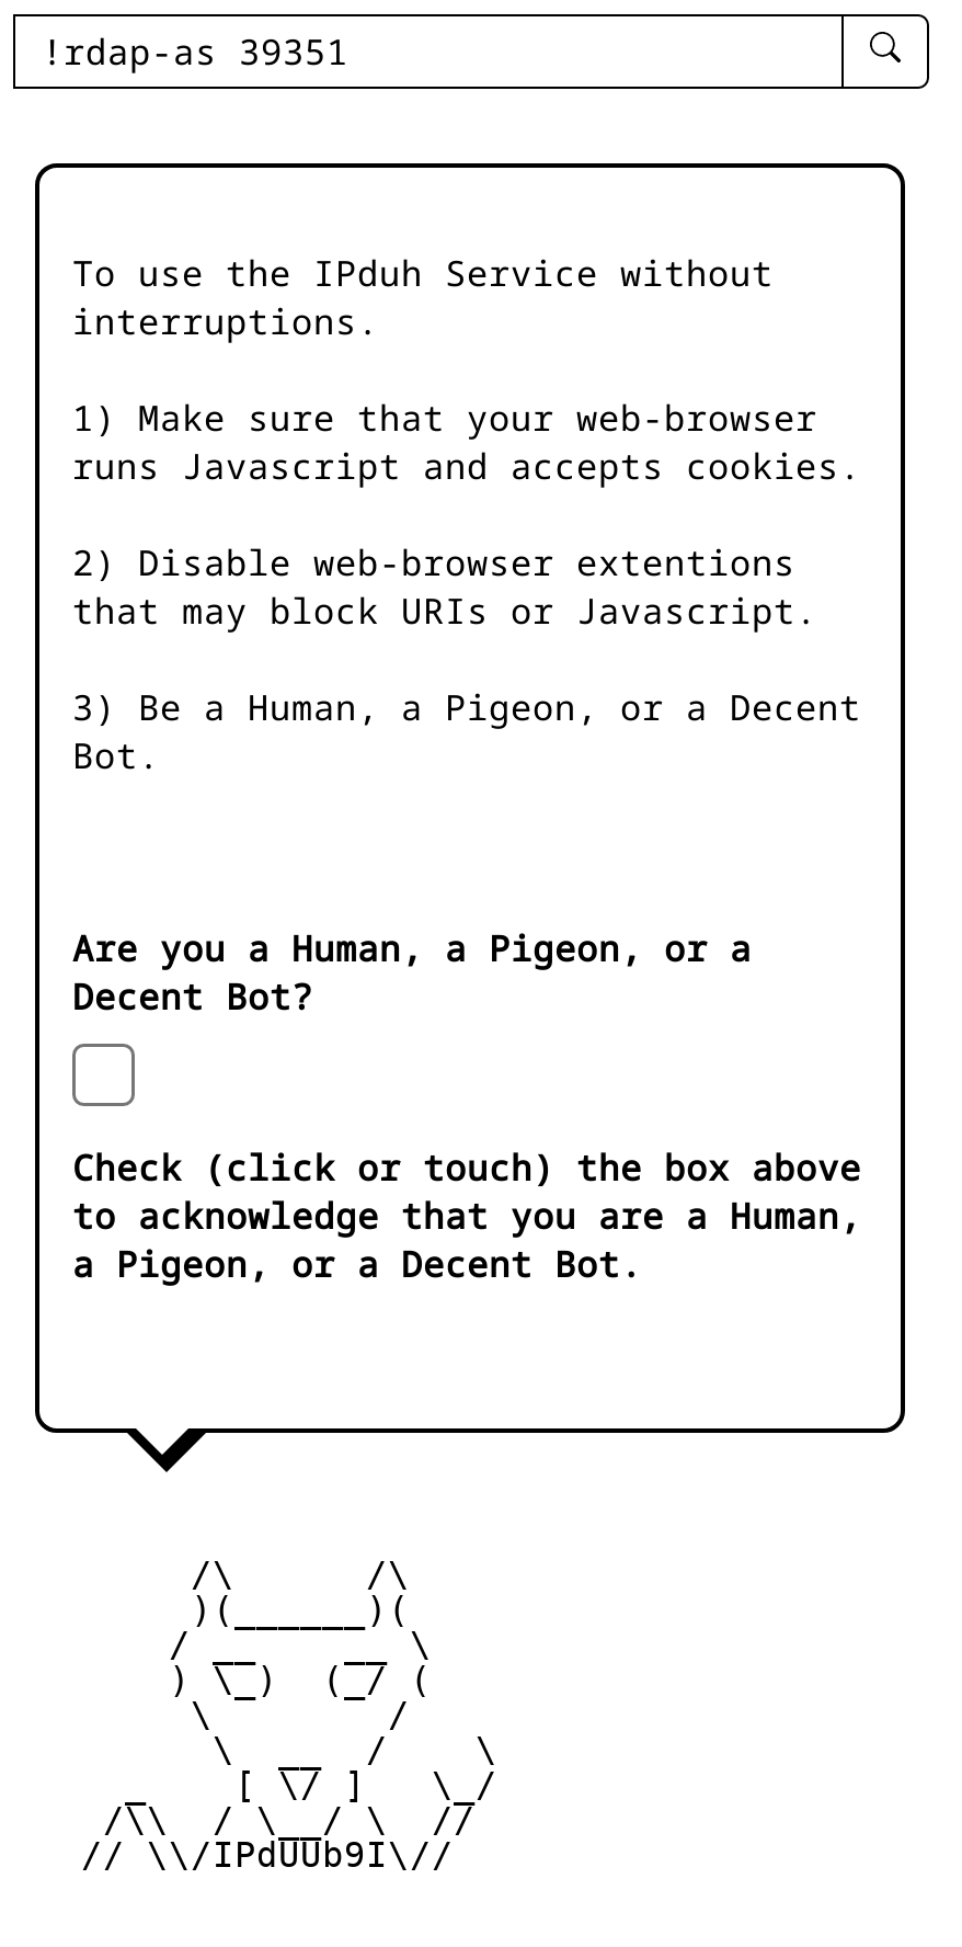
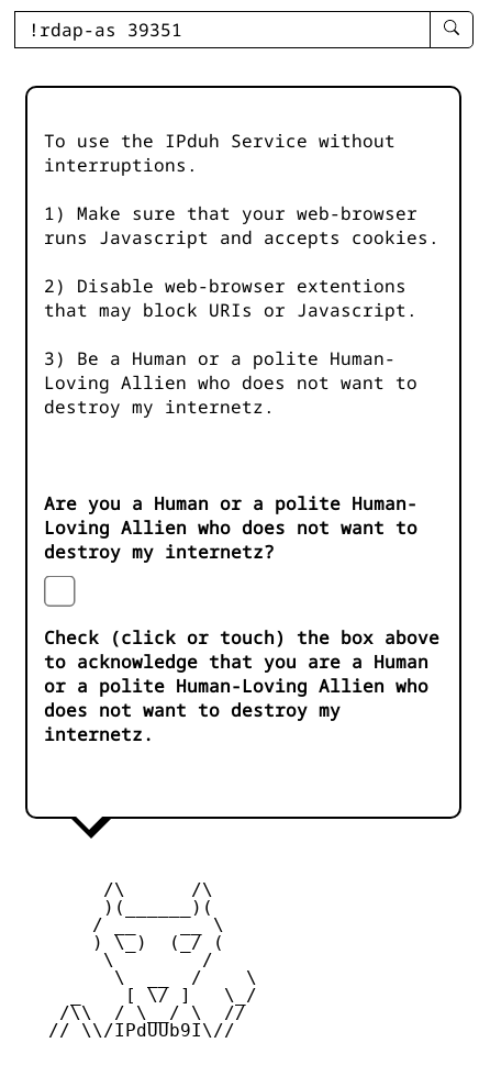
[72,683,861,780] 3) Be a Human, a Pigeon, or a Decent | Bot. -> [44,346,417,419] 3) Be a Human or a polite Human- | Loving Allien who does not want to | destroy my internetz.
[72,925,752,1021] Are you a Human, a Pigeon, or a | Decent Bot? -> [44,492,417,564] Are you a Human or a polite Human- | Loving Allien who does not want to | destroy my internetz?
[72,1192,861,1289] to acknowledge that you are a Human, | a Pigeon, or a Decent Bot. -> [44,650,428,746] to acknowledge that you are a Human | or a polite Human-Loving Allien who | does not want to destroy my | internetz.

